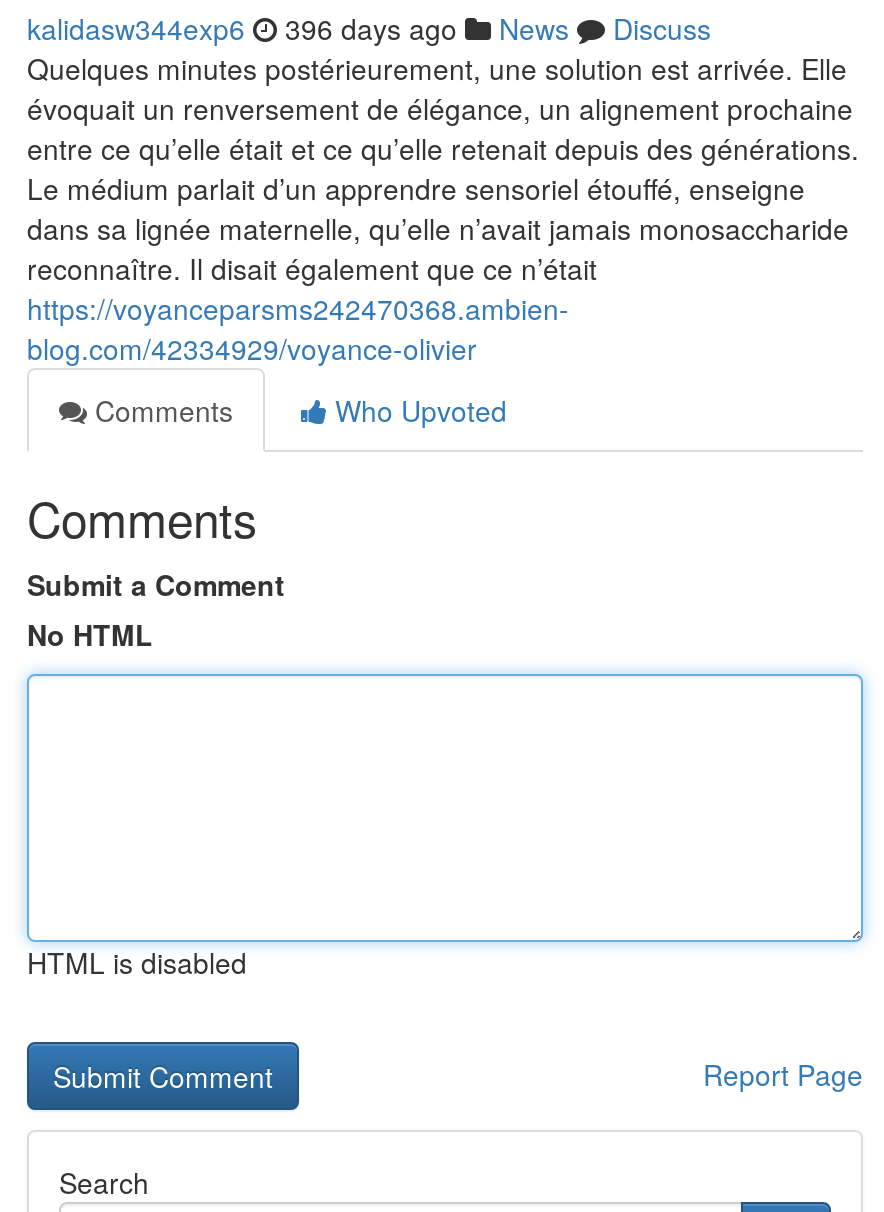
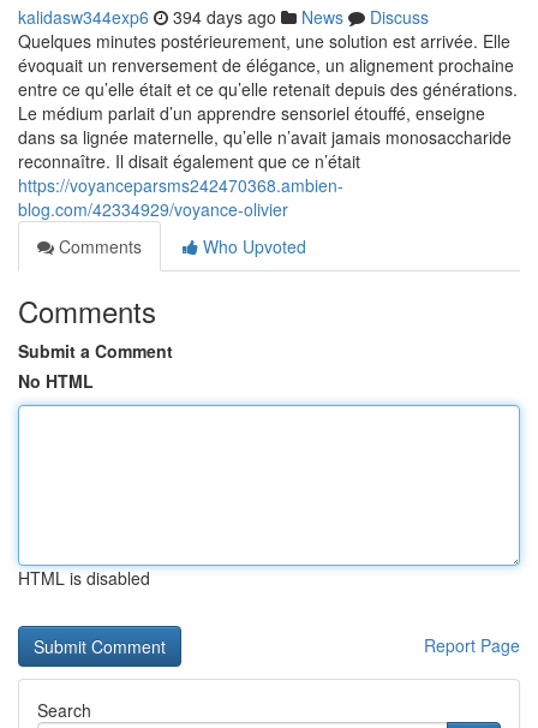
[27,8,711,48] kalidasw344exp6 396 days ago News Discuss -> [18,5,429,29] kalidasw344exp6 394 days ago News Discuss

